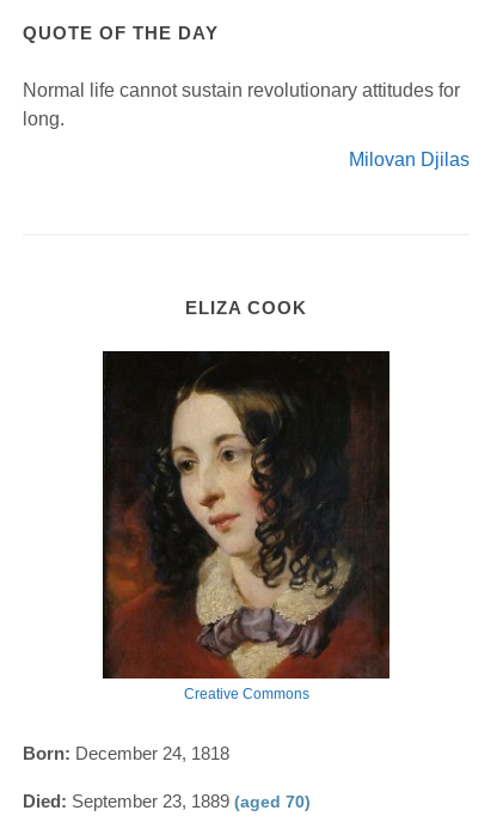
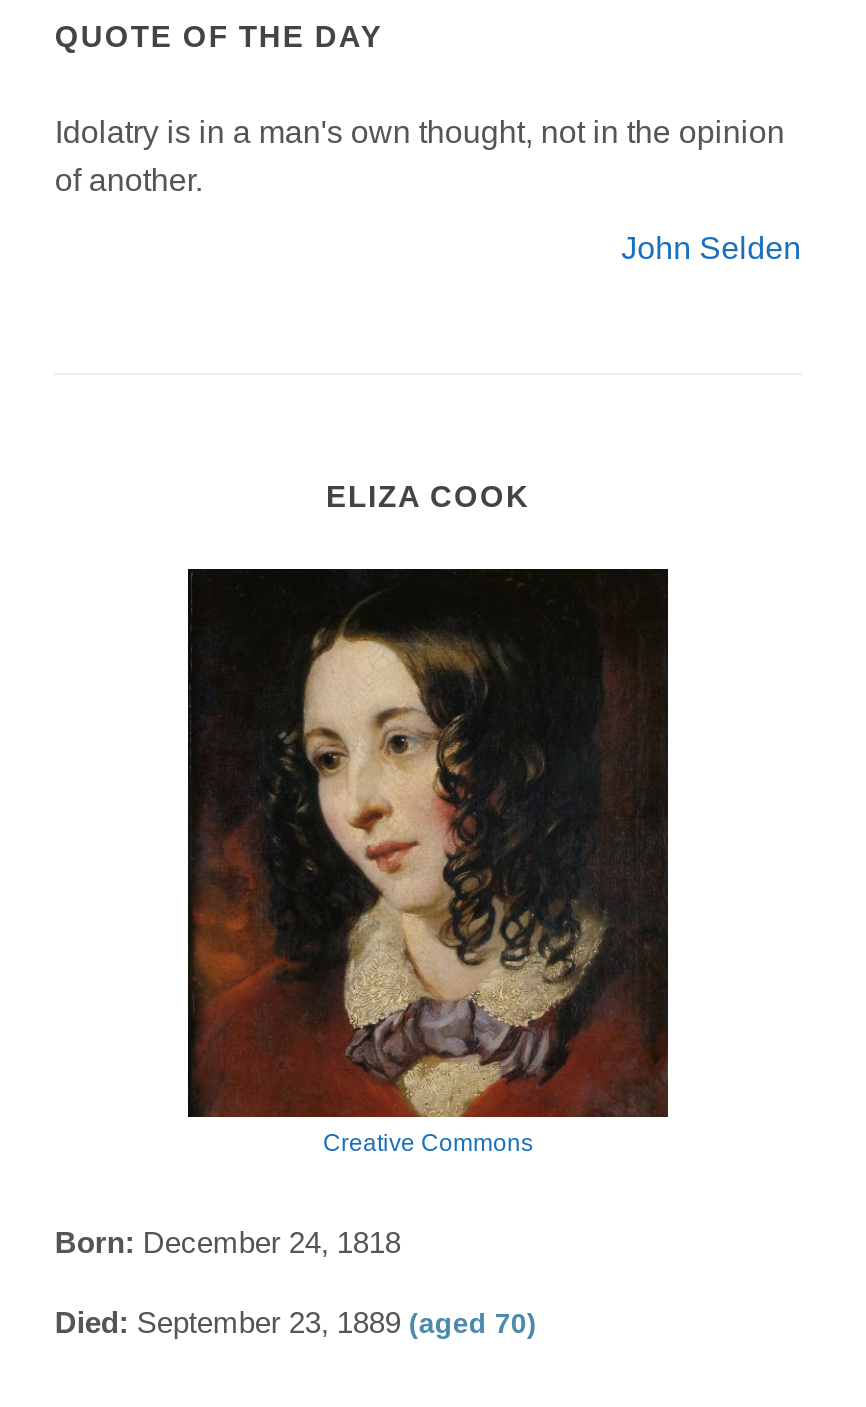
[23,80,460,129] Normal life cannot sustain revolutionary attitudes for | long. -> [55,114,785,196] Idolatry is in a man's own thought, not in the opinion | of another.
[348,149,469,169] Milovan Djilas -> [621,230,801,264] John Selden

